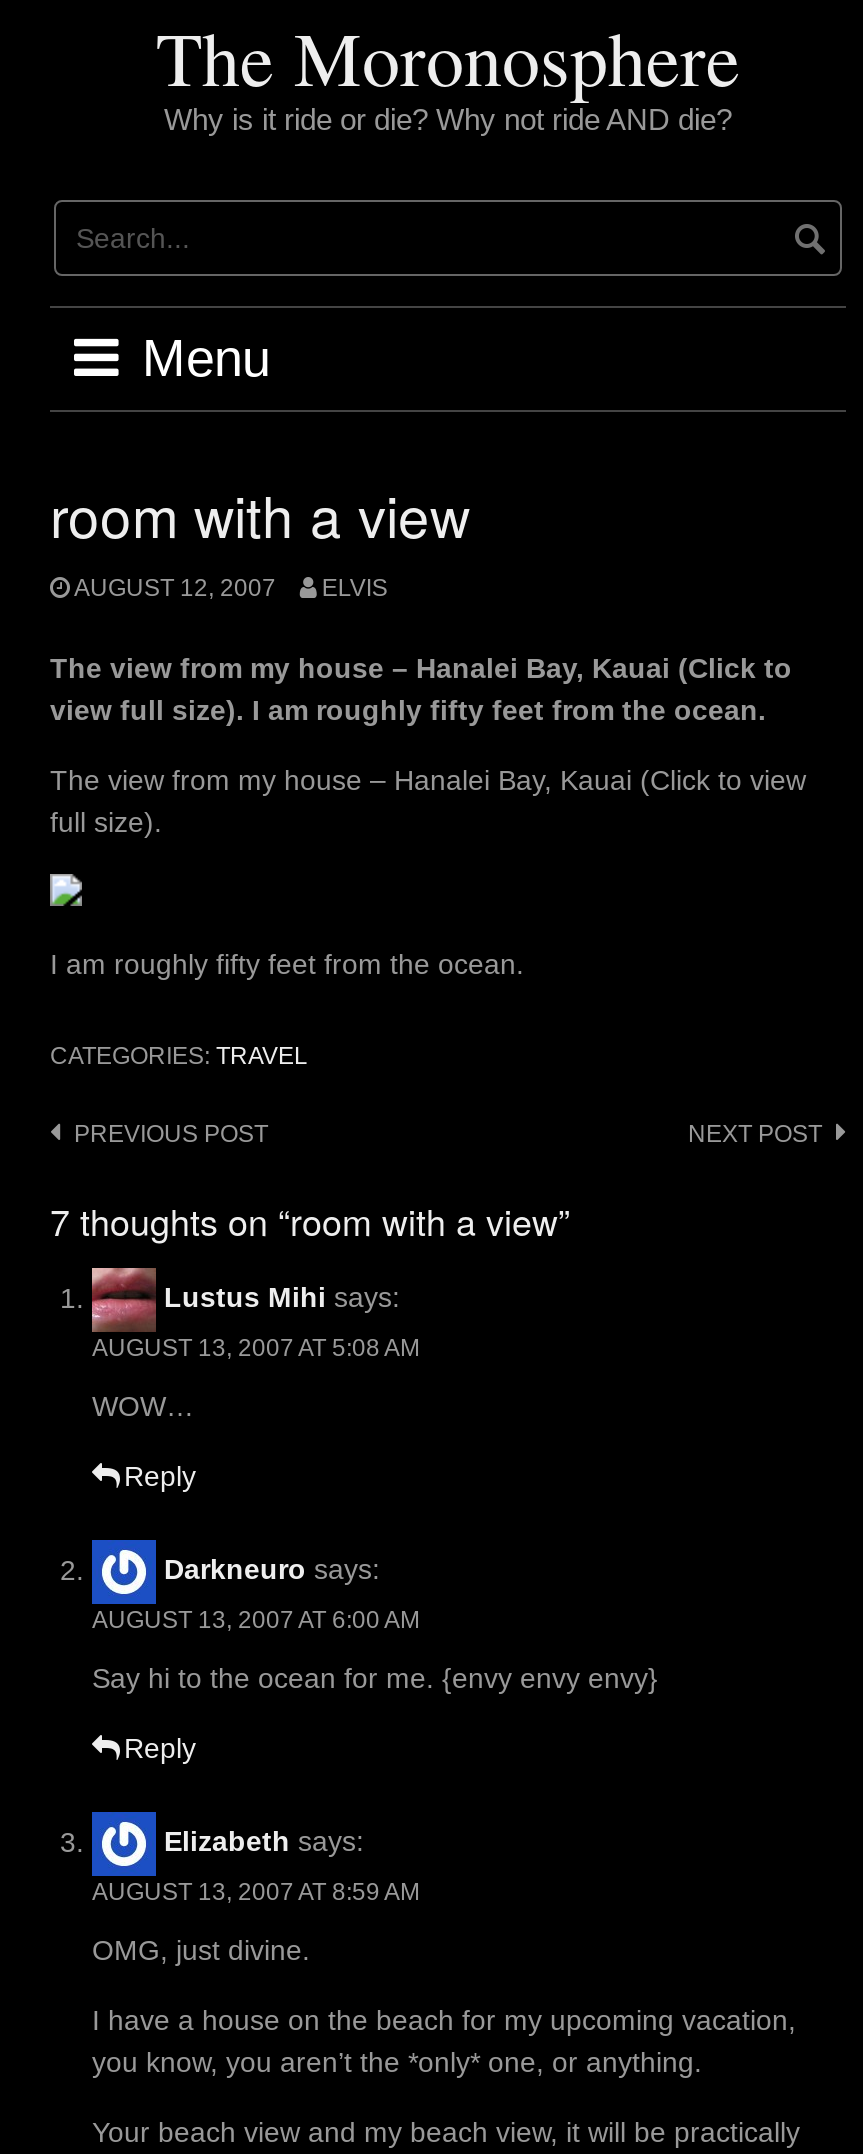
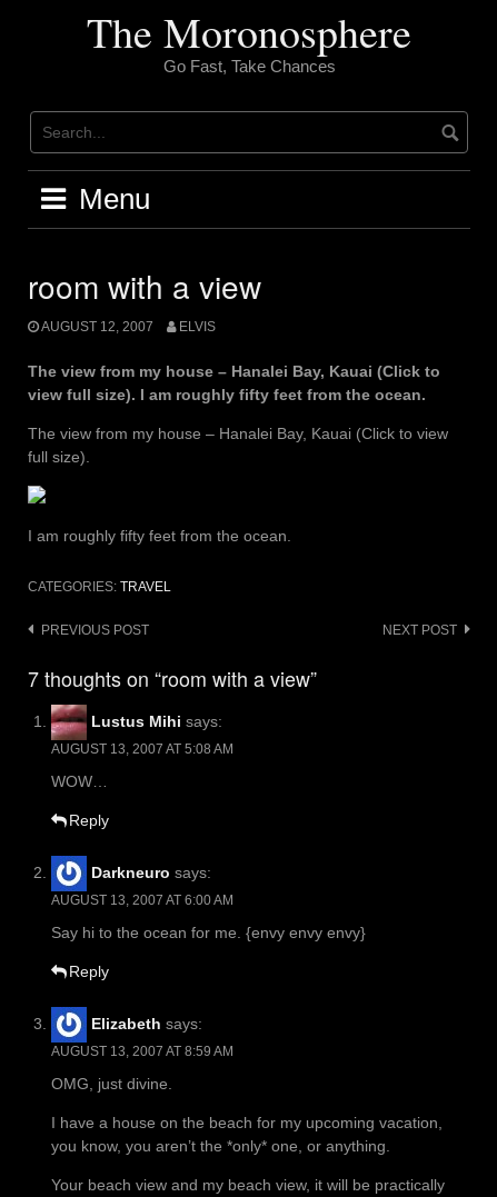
[164,102,732,136] Why is it ride or die? Why not ride AND die? -> [163,57,335,76] Go Fast, Take Chances

